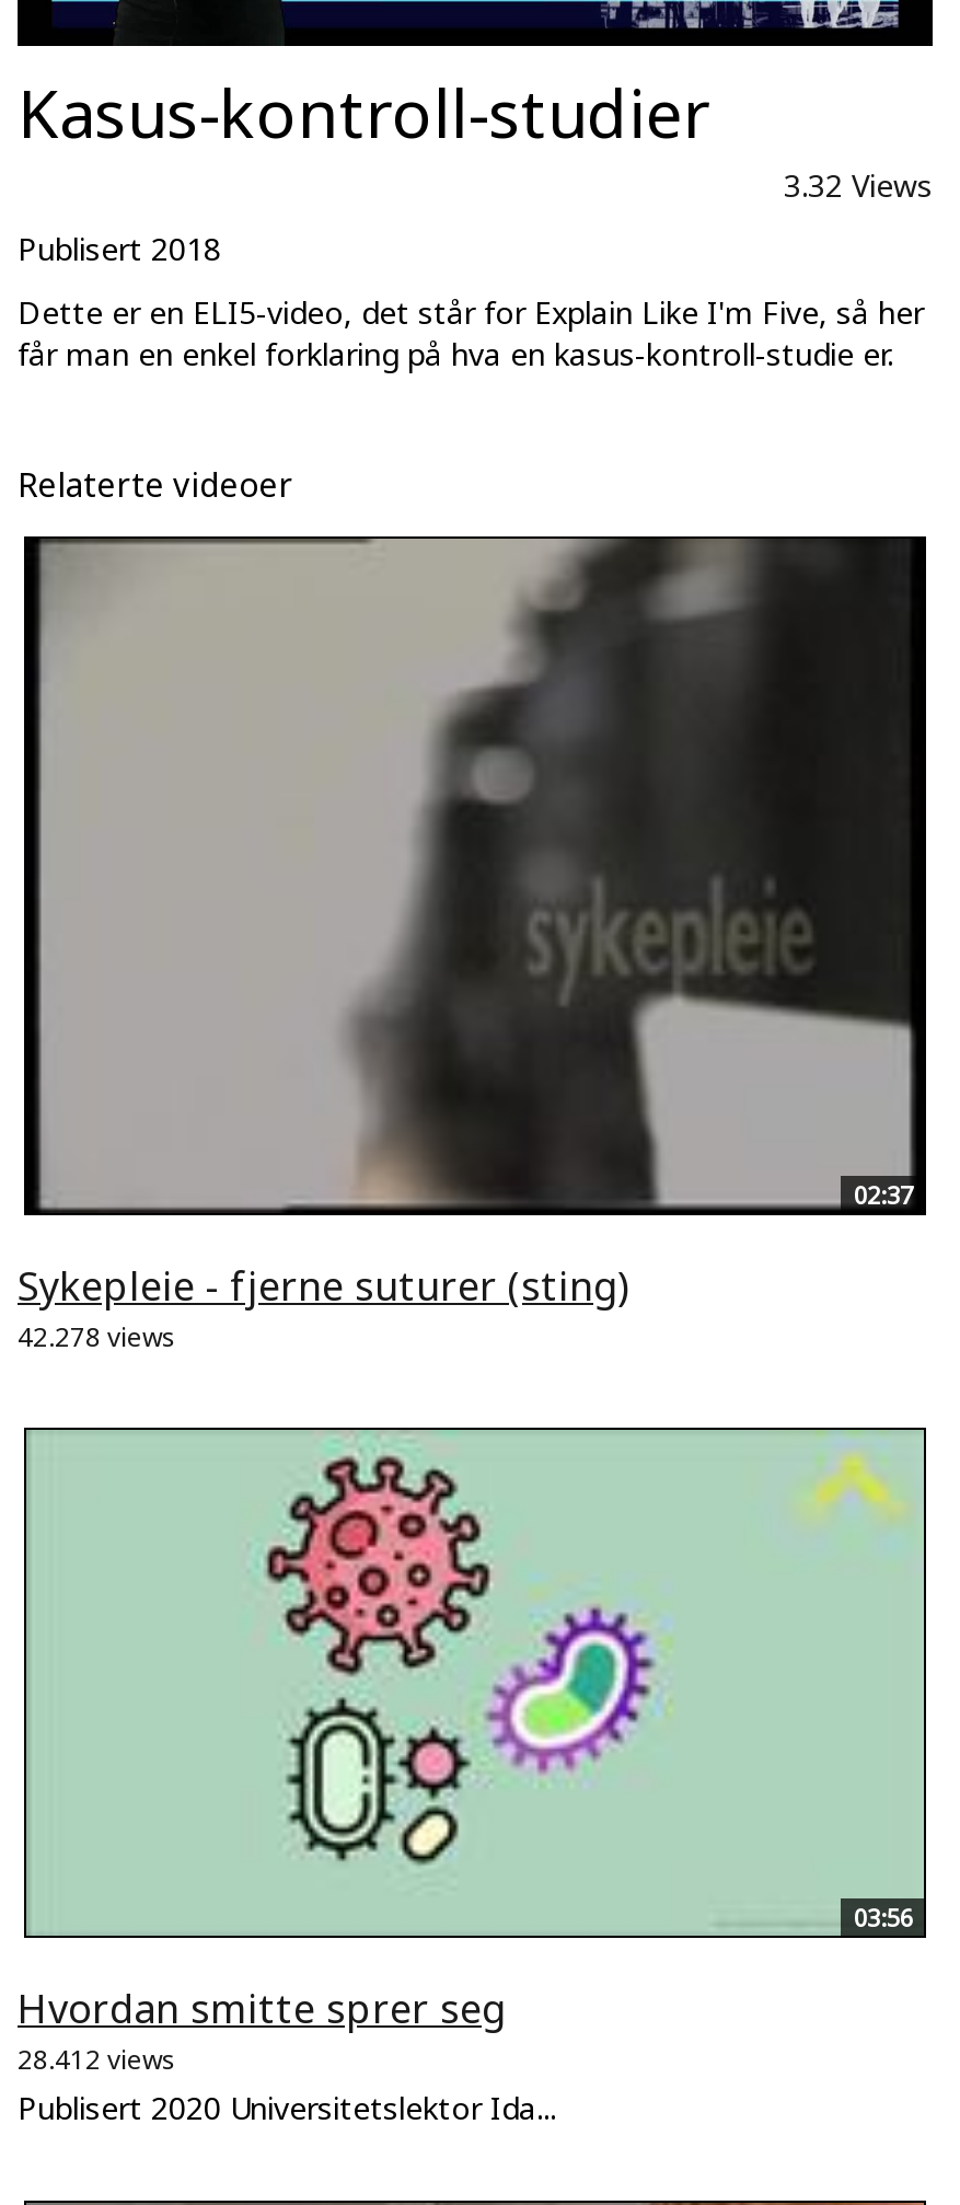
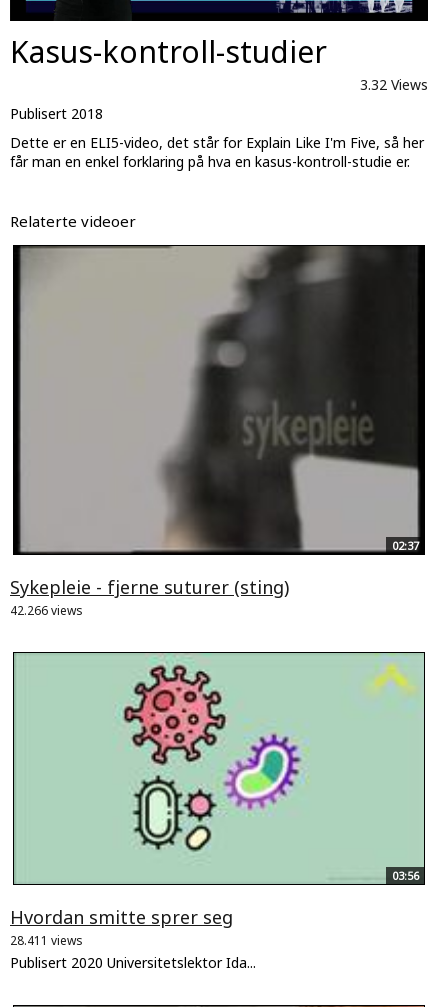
[18,1317,177,1355] 42.278 views -> [10,602,83,619] 42.266 views
[18,2041,177,2079] 28.412 views -> [10,932,83,949] 28.411 views

